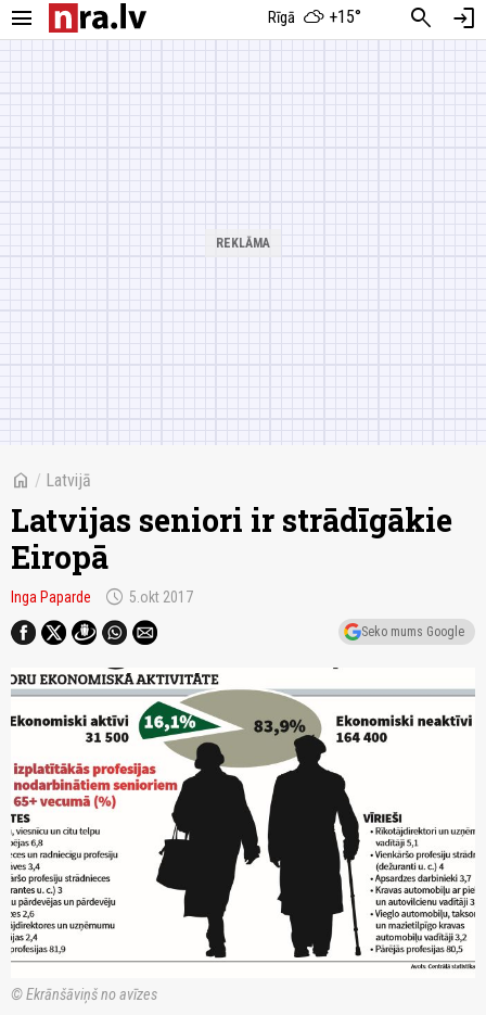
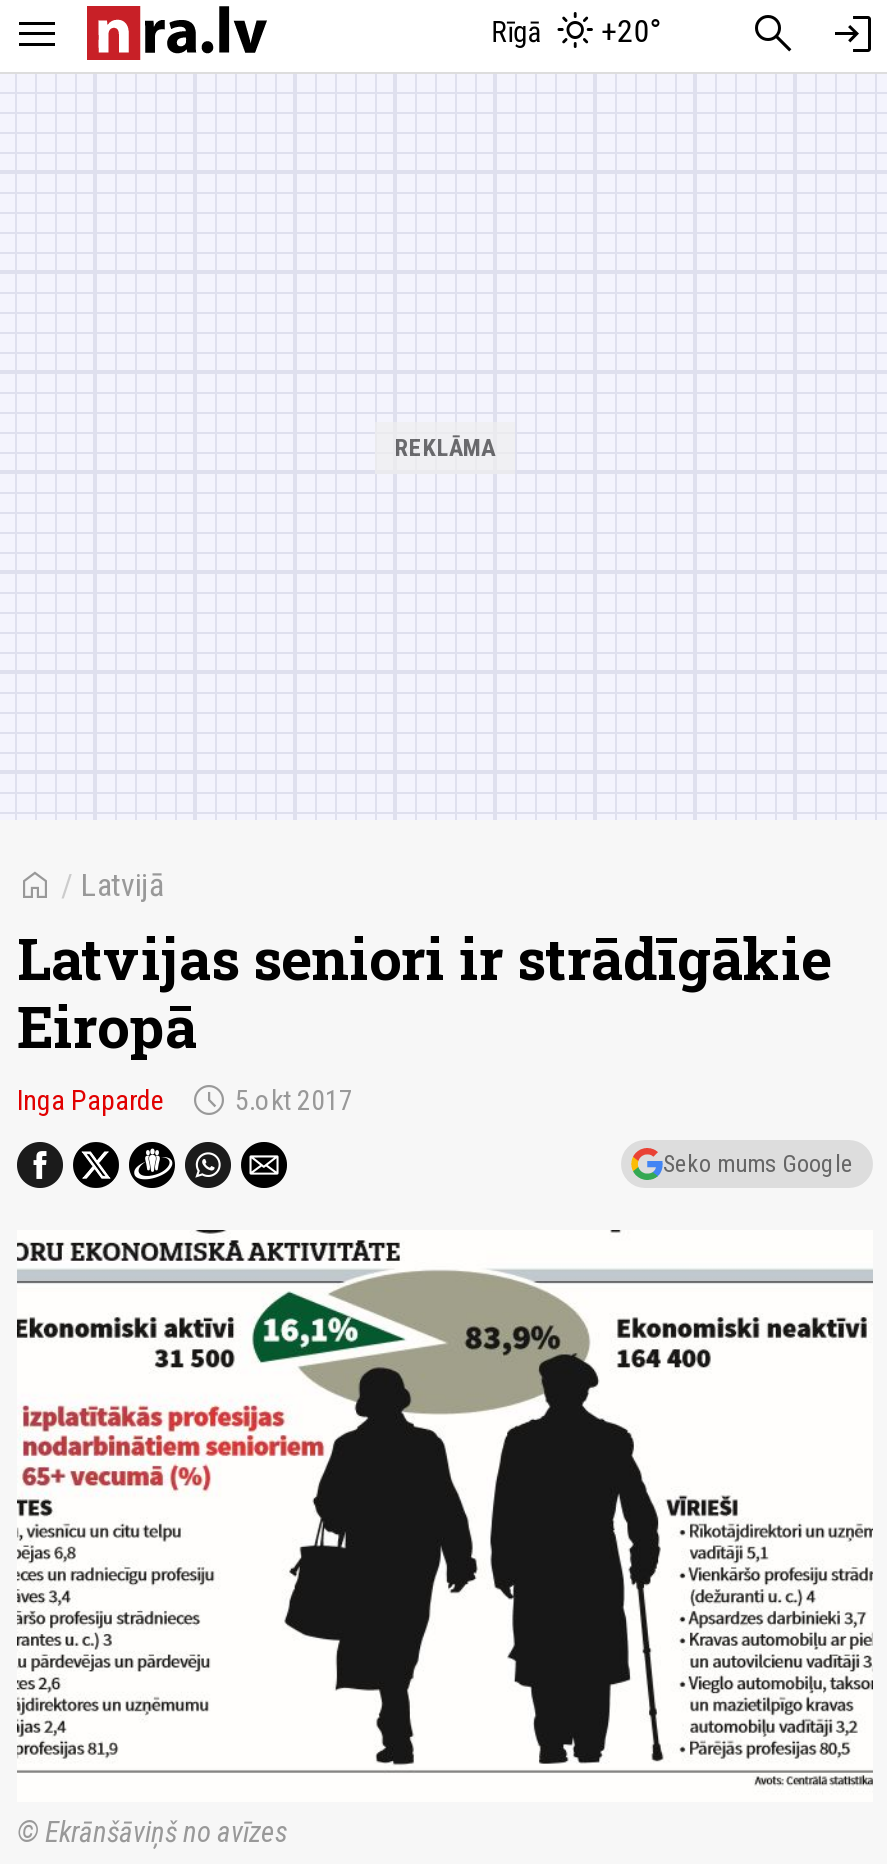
[268,7,361,27] Rīgā +15° -> [491,12,661,50] Rīgā +20°

